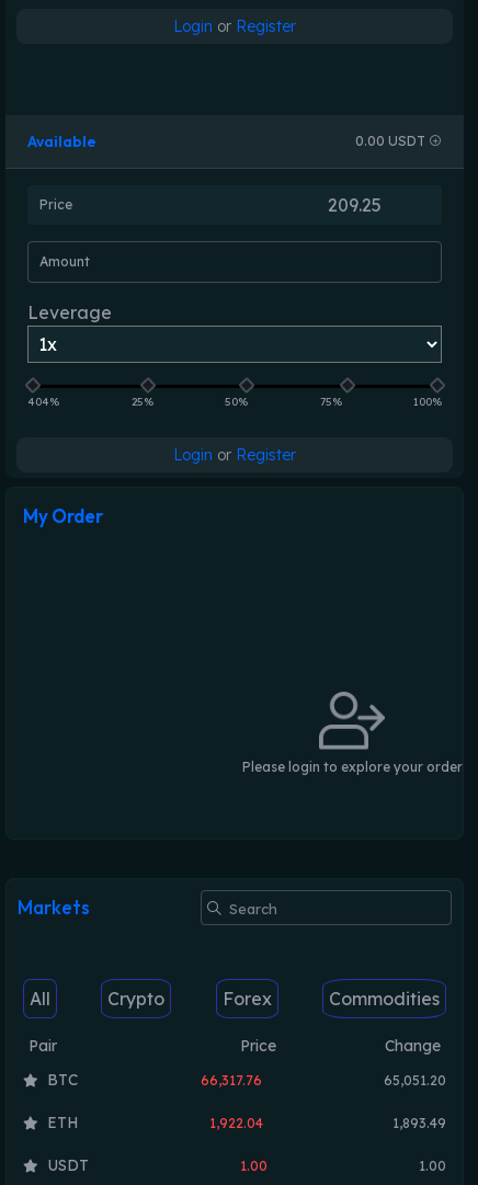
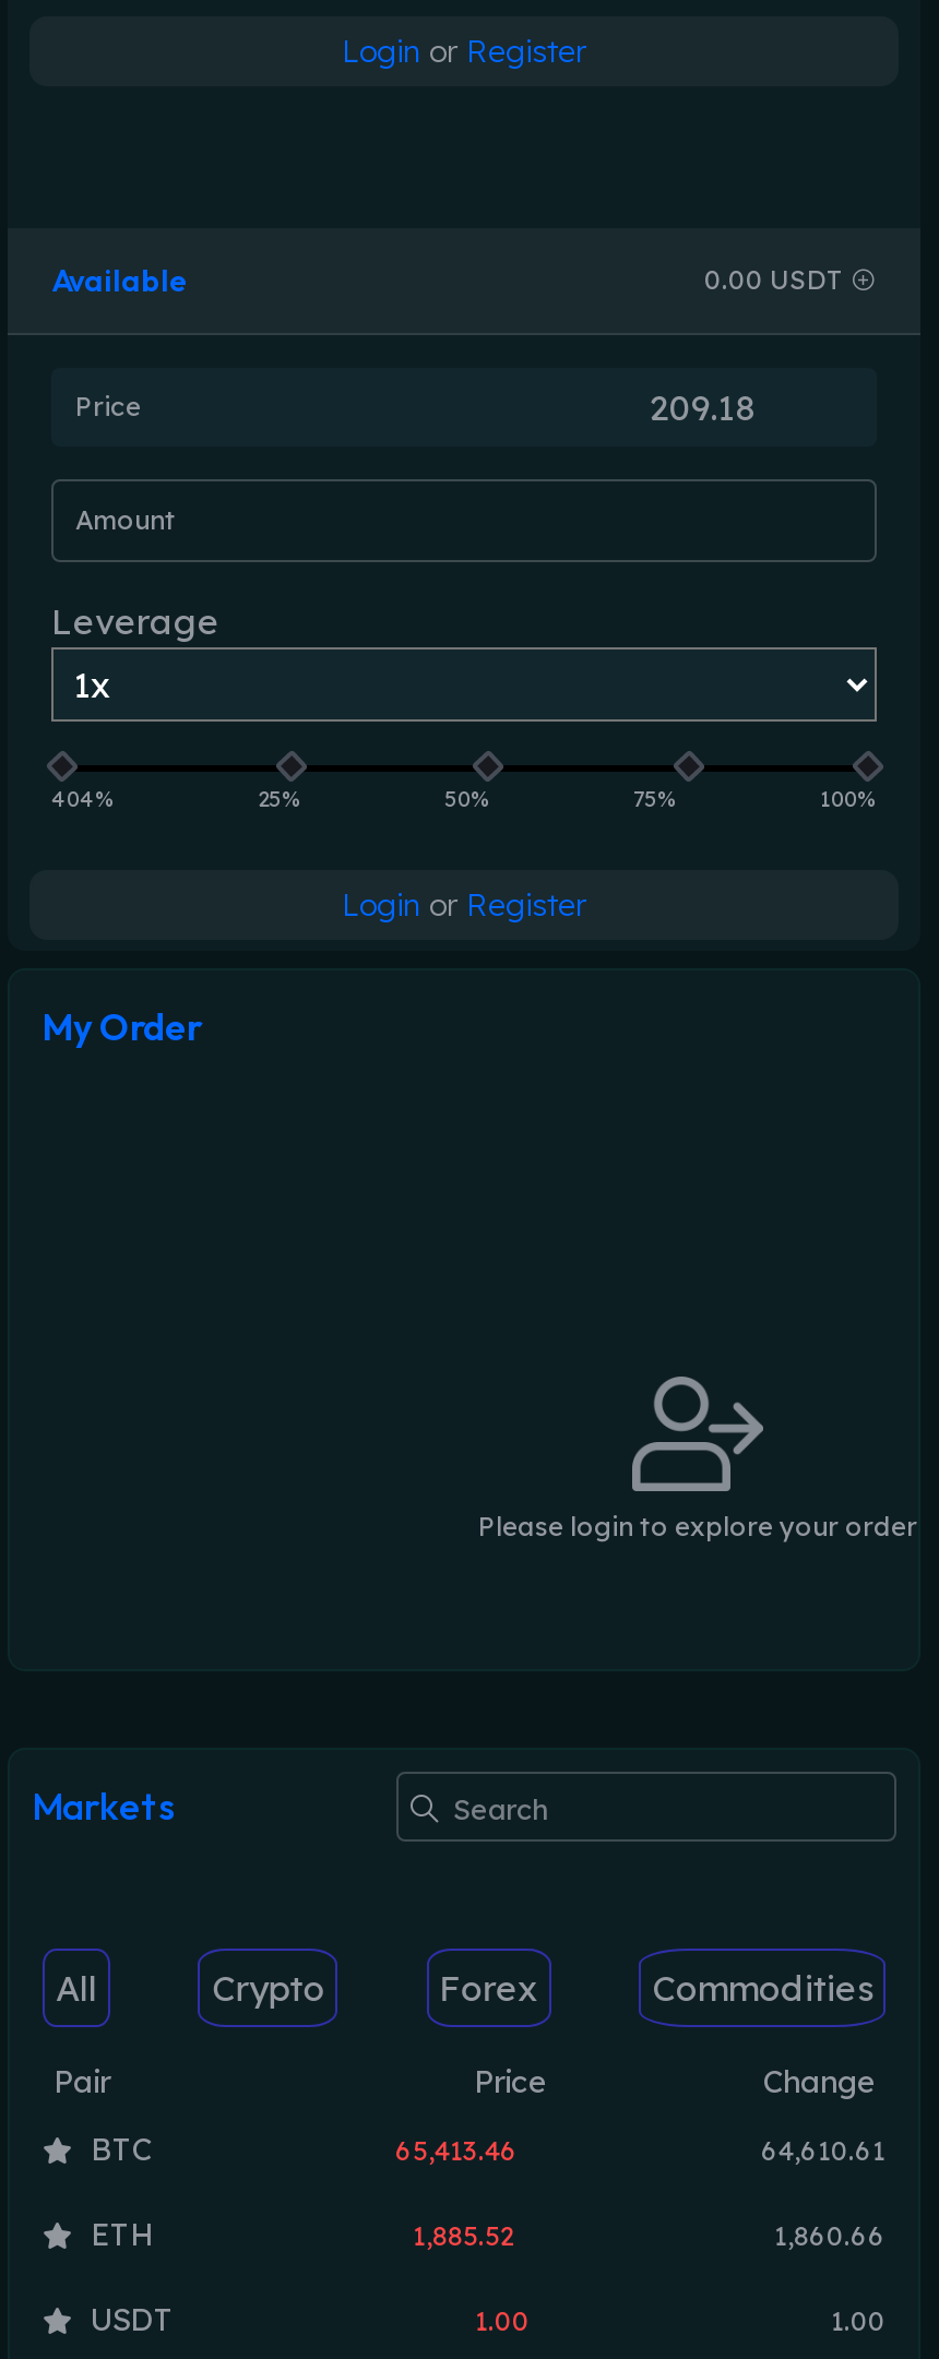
[200,1072,261,1088] 66,317.76 -> [395,2133,518,2166] 65,413.46
[384,1072,446,1088] 65,051.20 -> [761,2133,885,2166] 64,610.61
[209,1114,263,1131] 1,922.04 -> [413,2218,515,2251] 1,885.52
[392,1114,446,1131] 1,893.49 -> [774,2218,885,2251] 1,860.66

